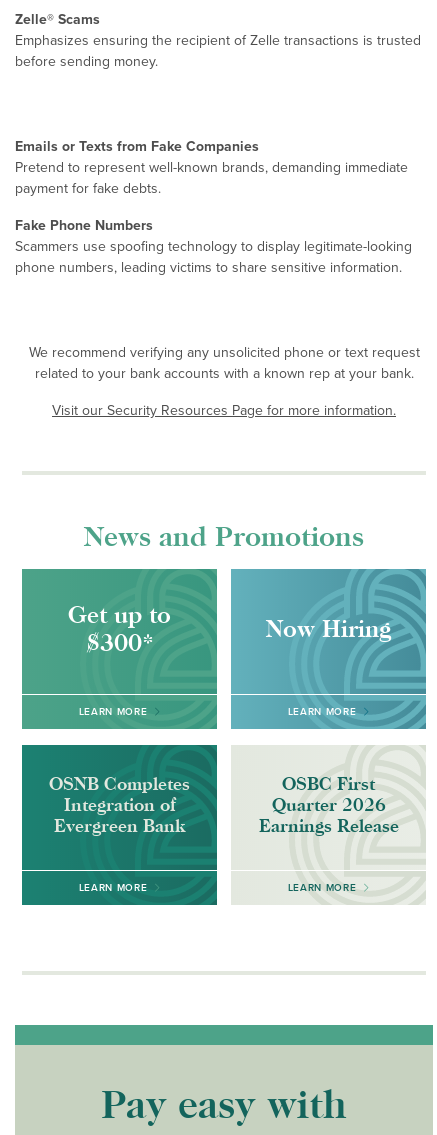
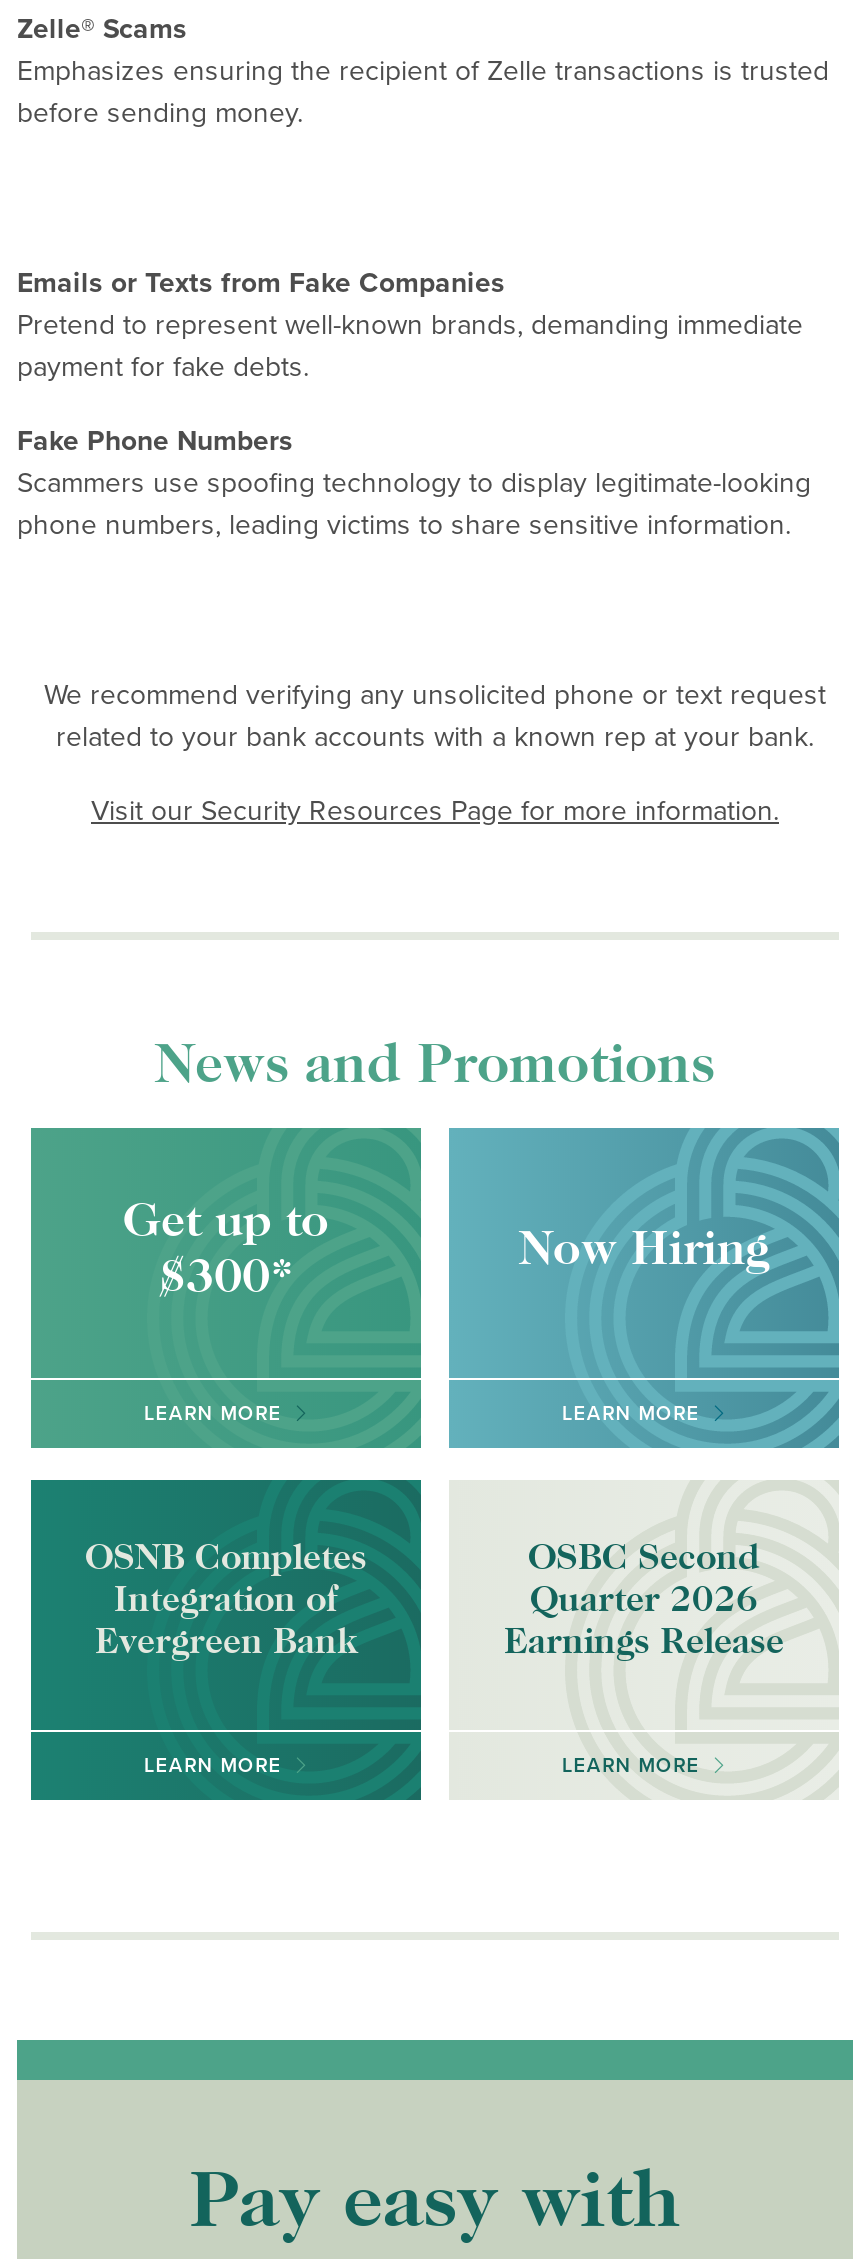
[282,777,375,795] OSBC First -> [528,1543,760,1579] OSBC Second

